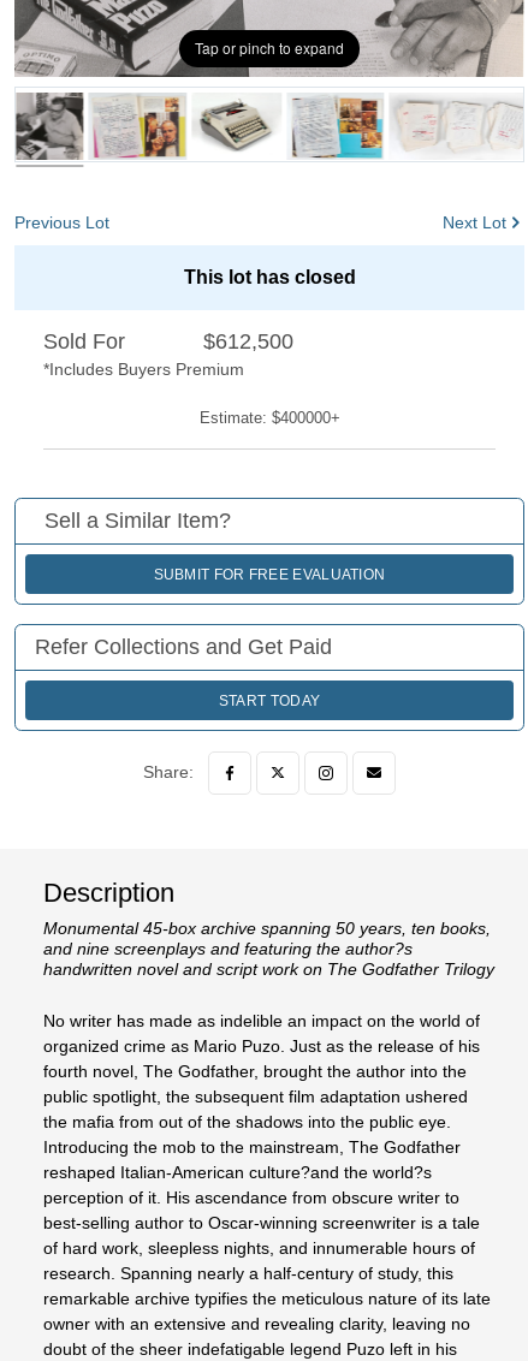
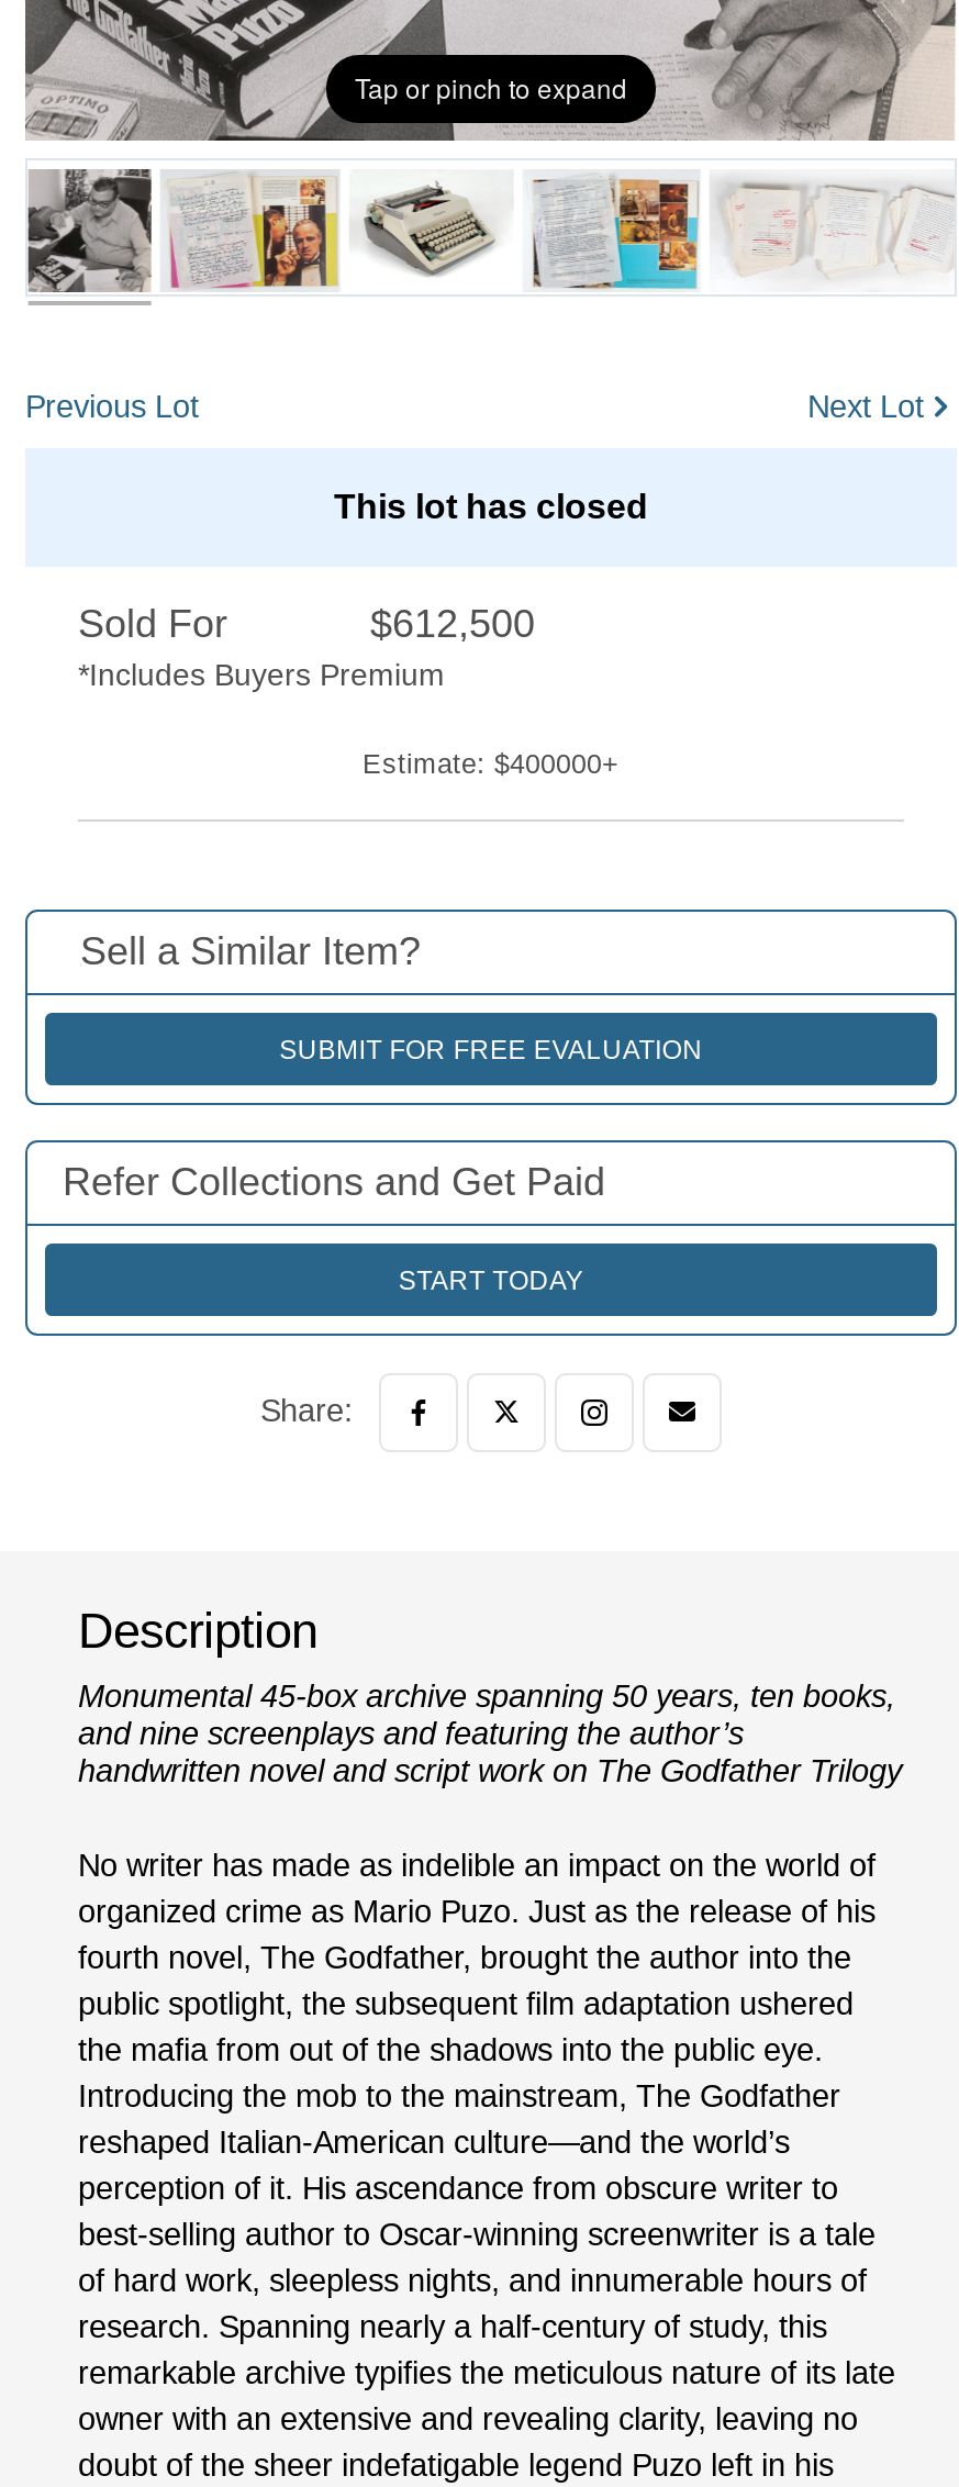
[43,939,413,958] and nine screenplays and featuring the author?s -> [78,1715,744,1750] and nine screenplays and featuring the author’s
[43,1162,432,1181] reshaped Italian-American culture?and the world?s -> [78,2124,790,2159] reshaped Italian-American culture—and the world’s

